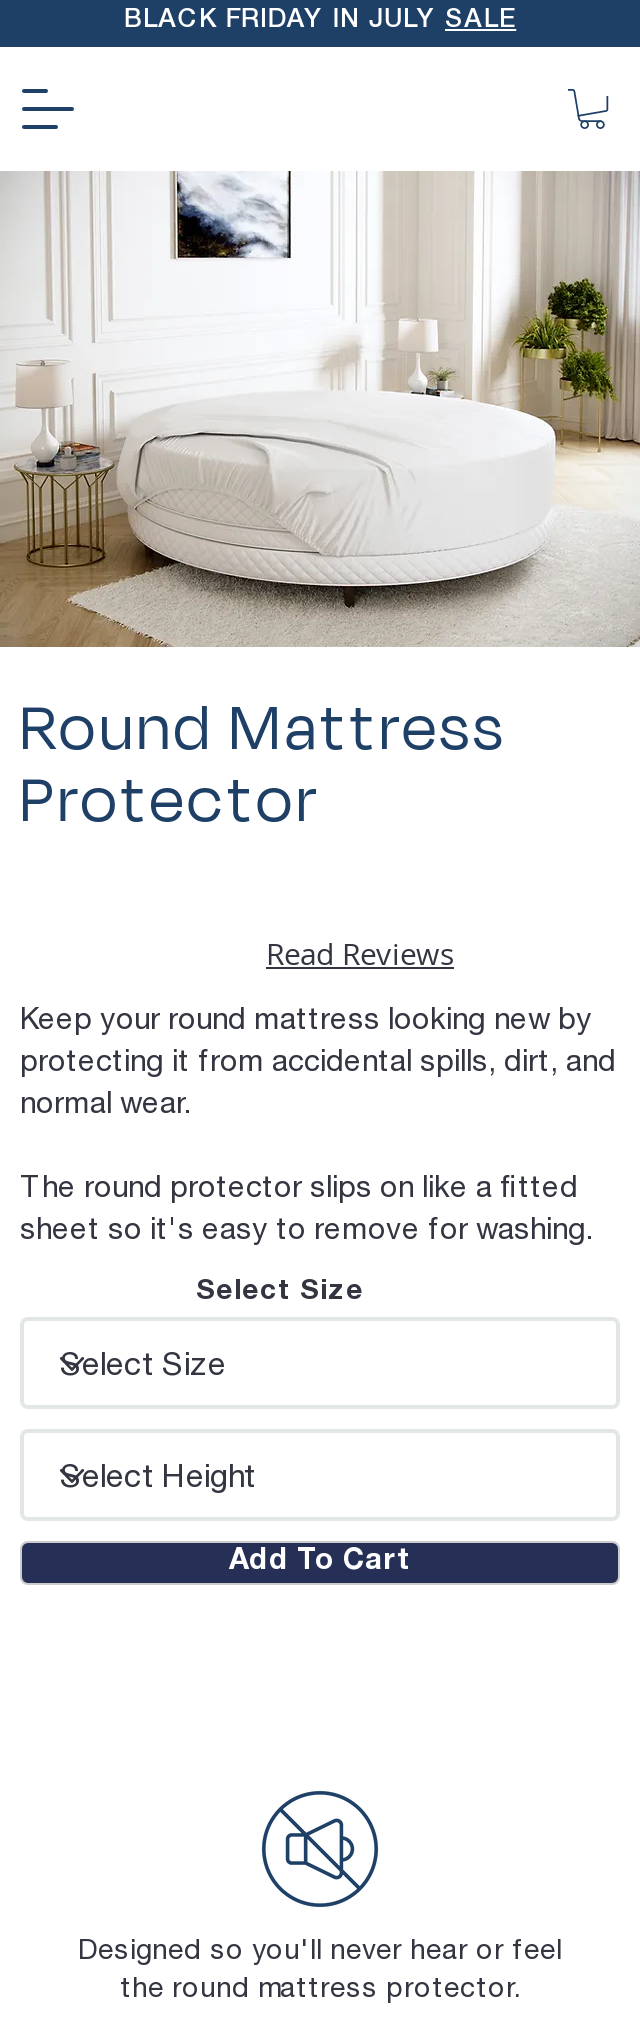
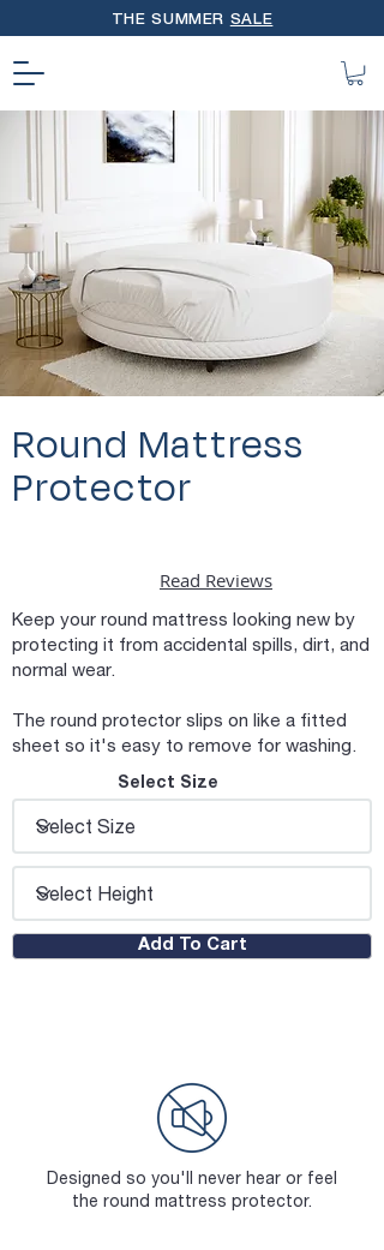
[124,9,516,35] BLACK FRIDAY IN JULY SALE -> [111,13,273,29] THE SUMMER SALE

